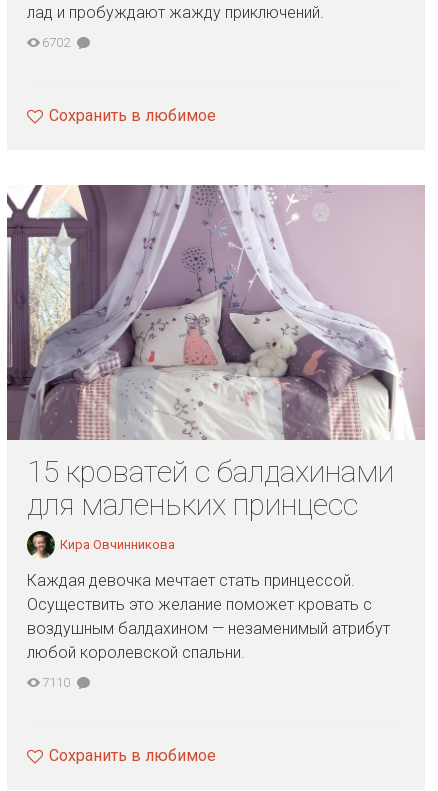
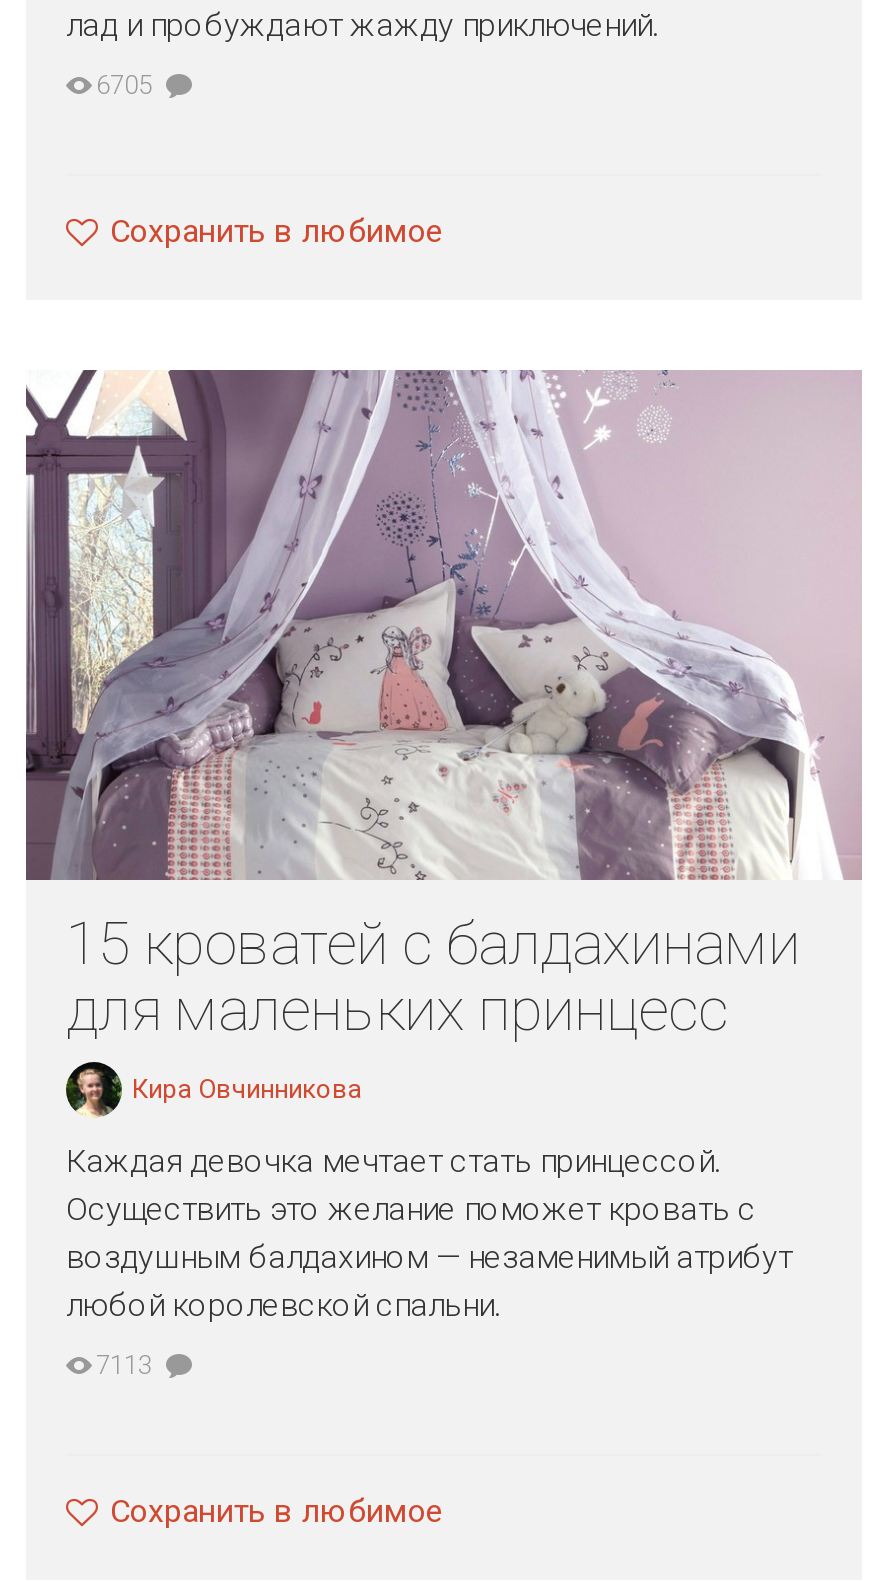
[42,35,70,50] 6702 -> [96,70,152,100] 6705
[42,675,70,690] 7110 -> [96,1349,152,1379] 7113

